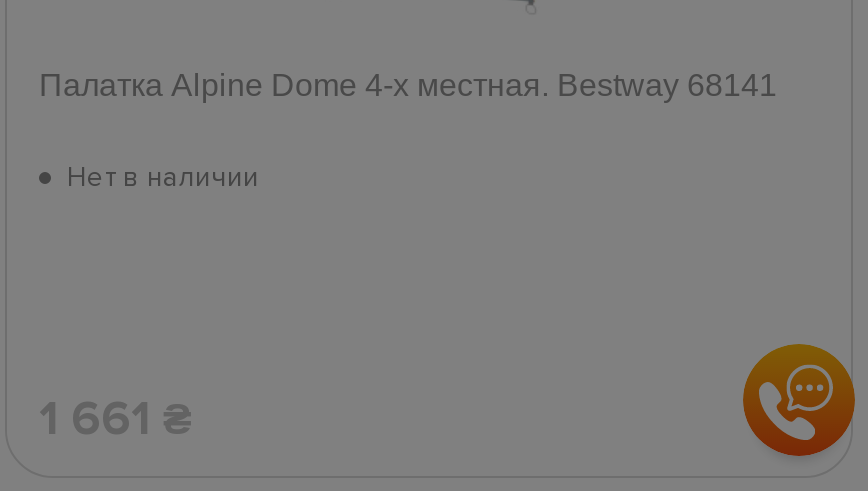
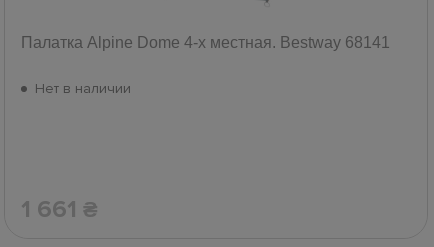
[741,342,857,460] [image] -> none

